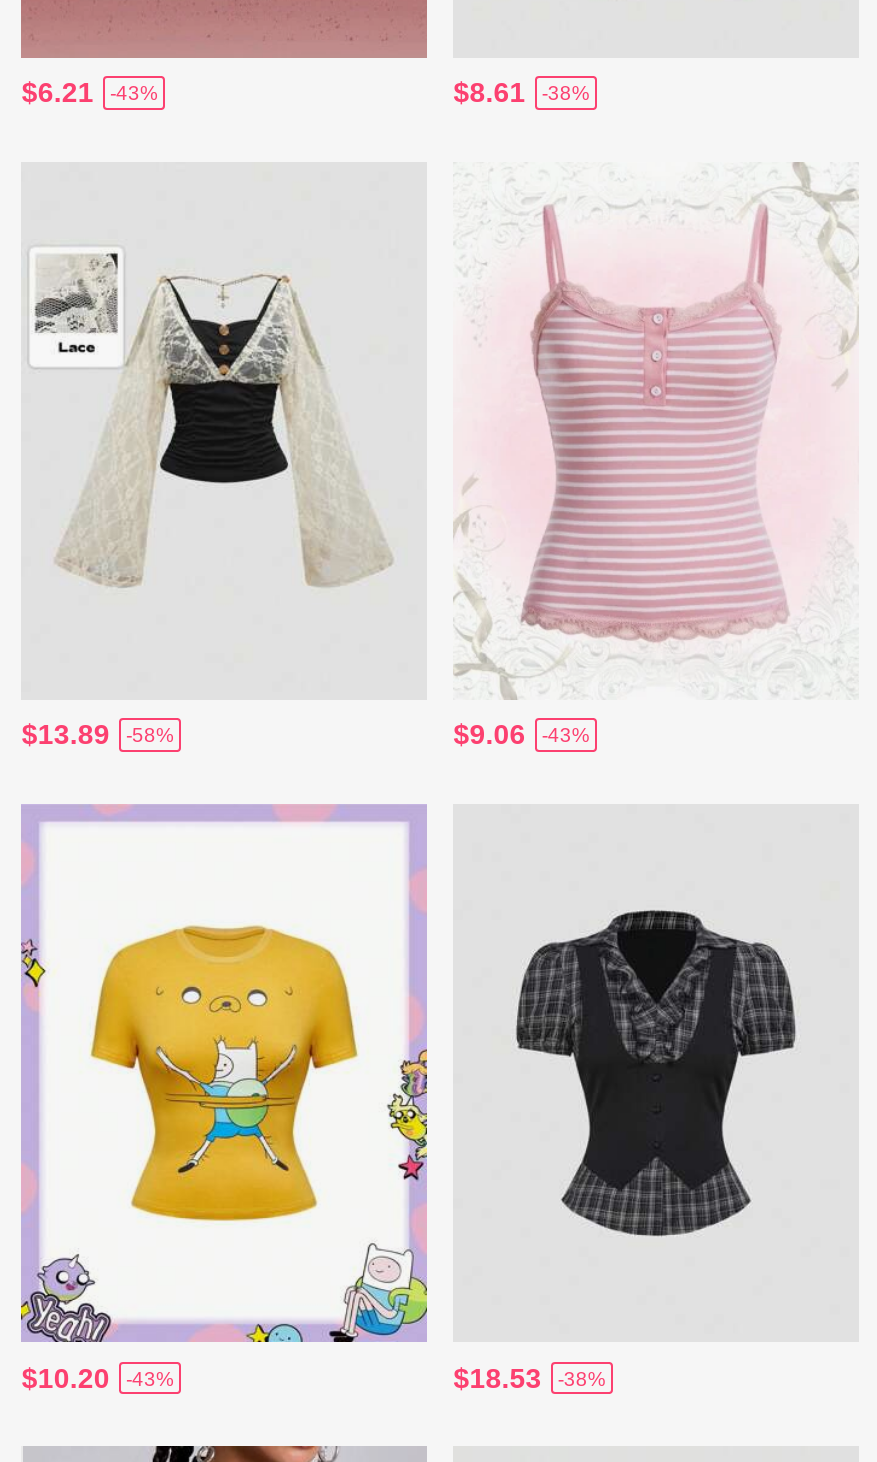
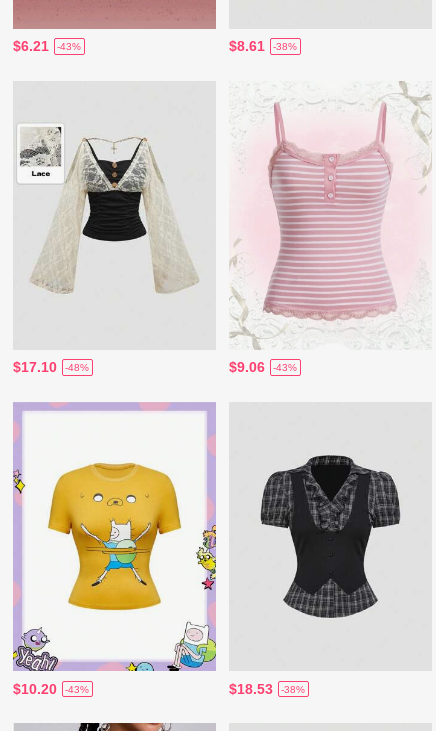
[22,719,110,751] $13.89 -> [13,359,57,375] $17.10
[126,725,174,747] -58% -> [65,362,89,373] -48%

